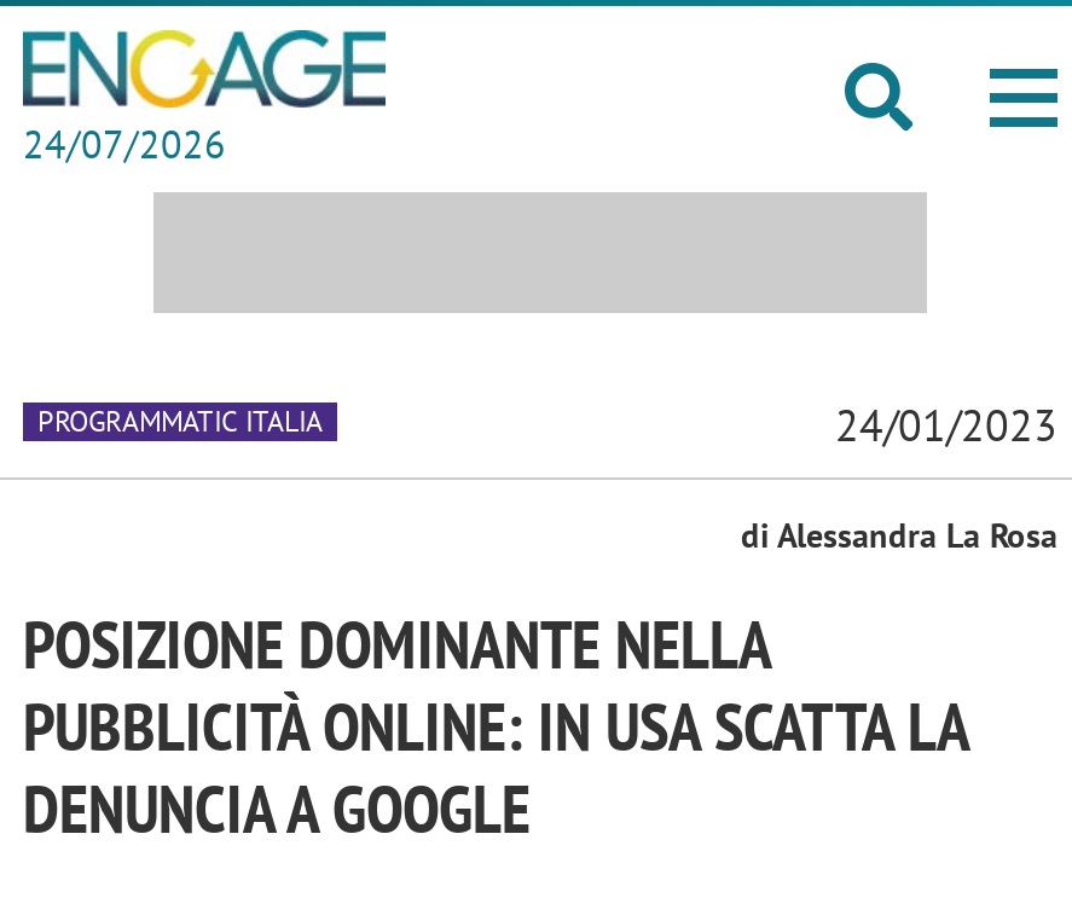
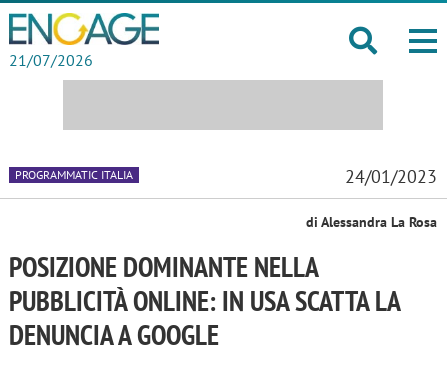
[23,119,226,168] 24/07/2026 -> [9,50,93,70] 21/07/2026

